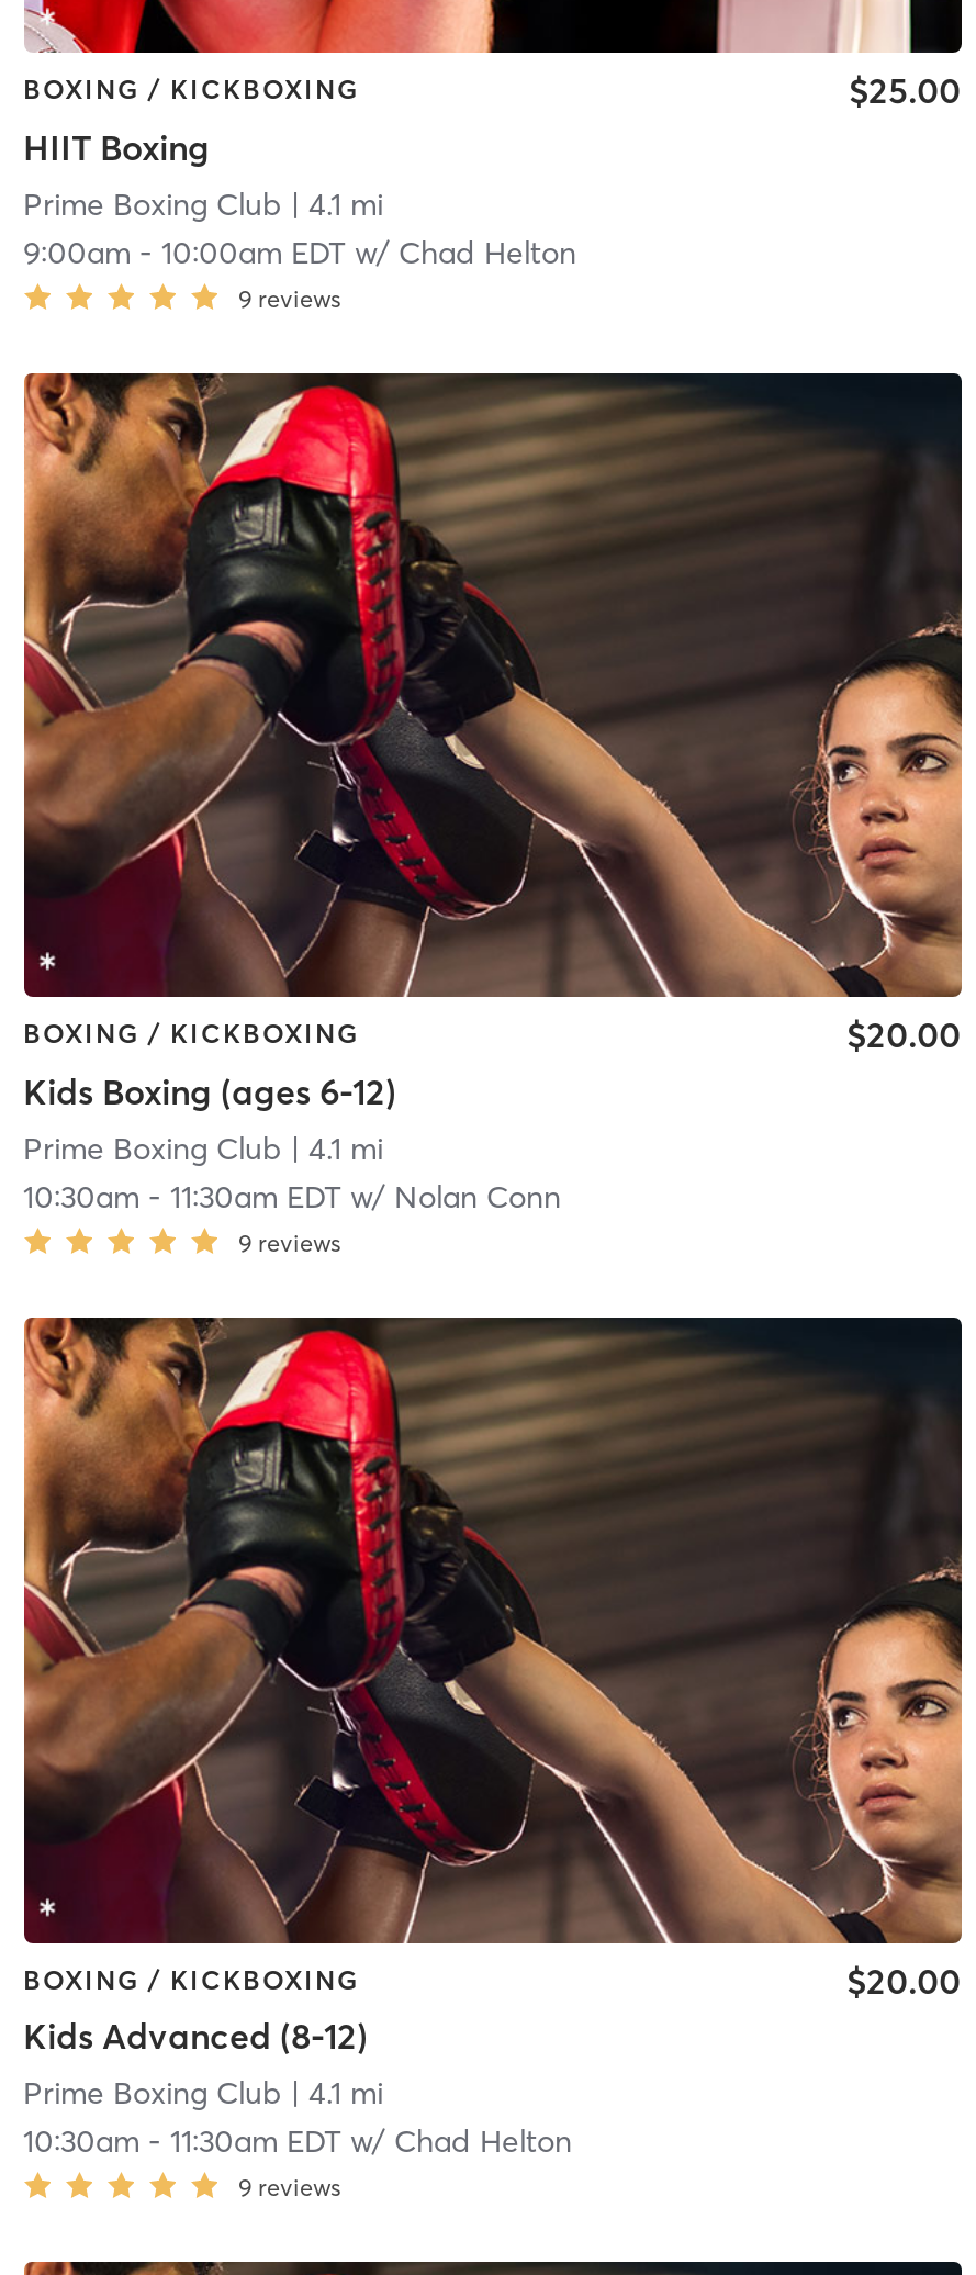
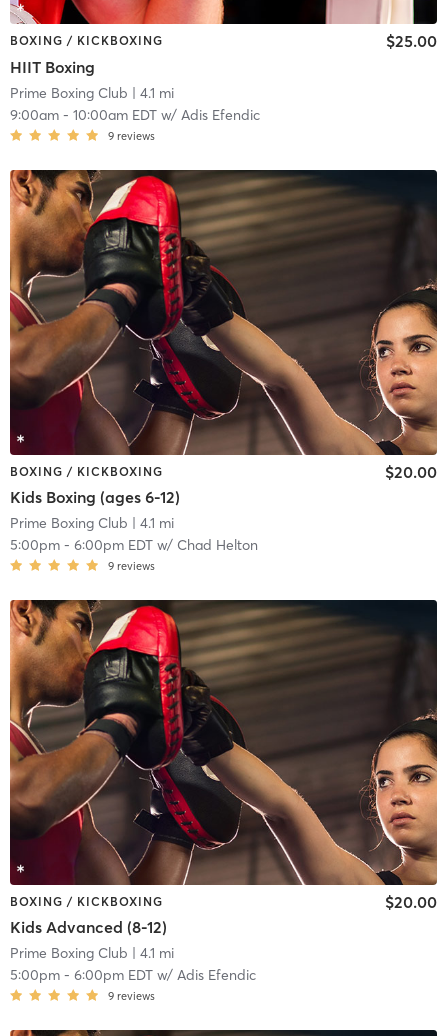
[23,233,576,272] 9:00am - 10:00am EDT w/ Chad Helton -> [9,106,259,124] 9:00am - 10:00am EDT w/ Adis Efendic
[23,1177,561,1217] 10:30am - 11:30am EDT w/ Nolan Conn -> [9,536,257,554] 5:00pm - 6:00pm EDT w/ Chad Helton
[23,2122,572,2161] 10:30am - 11:30am EDT w/ Chad Helton -> [9,966,255,984] 5:00pm - 6:00pm EDT w/ Adis Efendic

